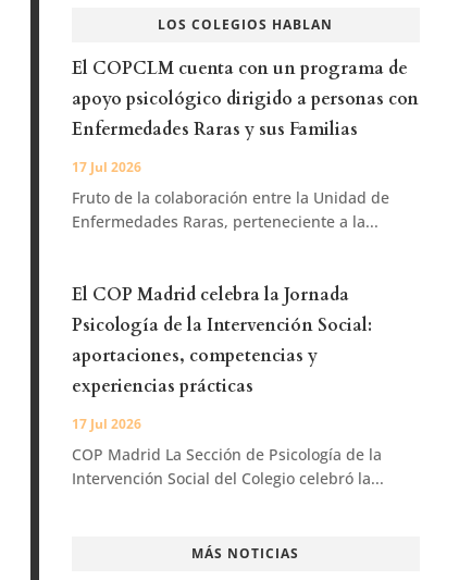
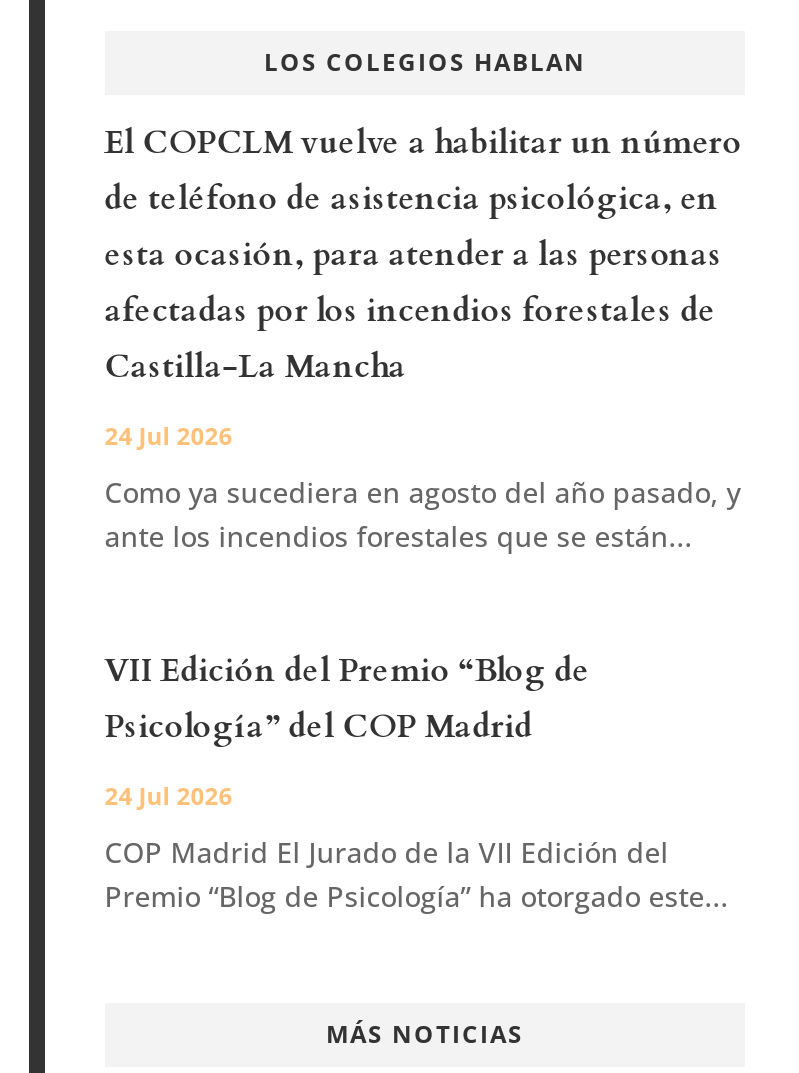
[72,57,419,142] El COPCLM cuenta con un programa de | apoyo psicológico dirigido a personas con | Enfermedades Raras y sus Familias -> [105,122,743,390] El COPCLM vuelve a habilitar un número | de teléfono de asistencia psicológica, en | esta ocasión, para atender a las personas | afectadas por los incendios forestales de | Castilla-La Mancha
[72,158,141,177] 17 Jul 2026 -> [105,420,233,454] 24 Jul 2026
[72,188,389,232] Fruto de la colaboración entre la Unidad de | Enfermedades Raras, perteneciente a la... -> [105,474,741,556] Como ya sucediera en agosto del año pasado, y | ante los incendios forestales que se están...
[72,283,372,399] El COP Madrid celebra la Jornada | Psicología de la Intervención Social: | aportaciones, competencias y | experiencias prácticas -> [105,650,591,750] VII Edición del Premio “Blog de | Psicología” del COP Madrid
[72,415,141,434] 17 Jul 2026 -> [105,780,233,814] 24 Jul 2026
[72,444,384,489] COP Madrid La Sección de Psicología de la | Intervención Social del Colegio celebró la... -> [105,834,729,916] COP Madrid El Jurado de la VII Edición del | Premio “Blog de Psicología” ha otorgado este...

